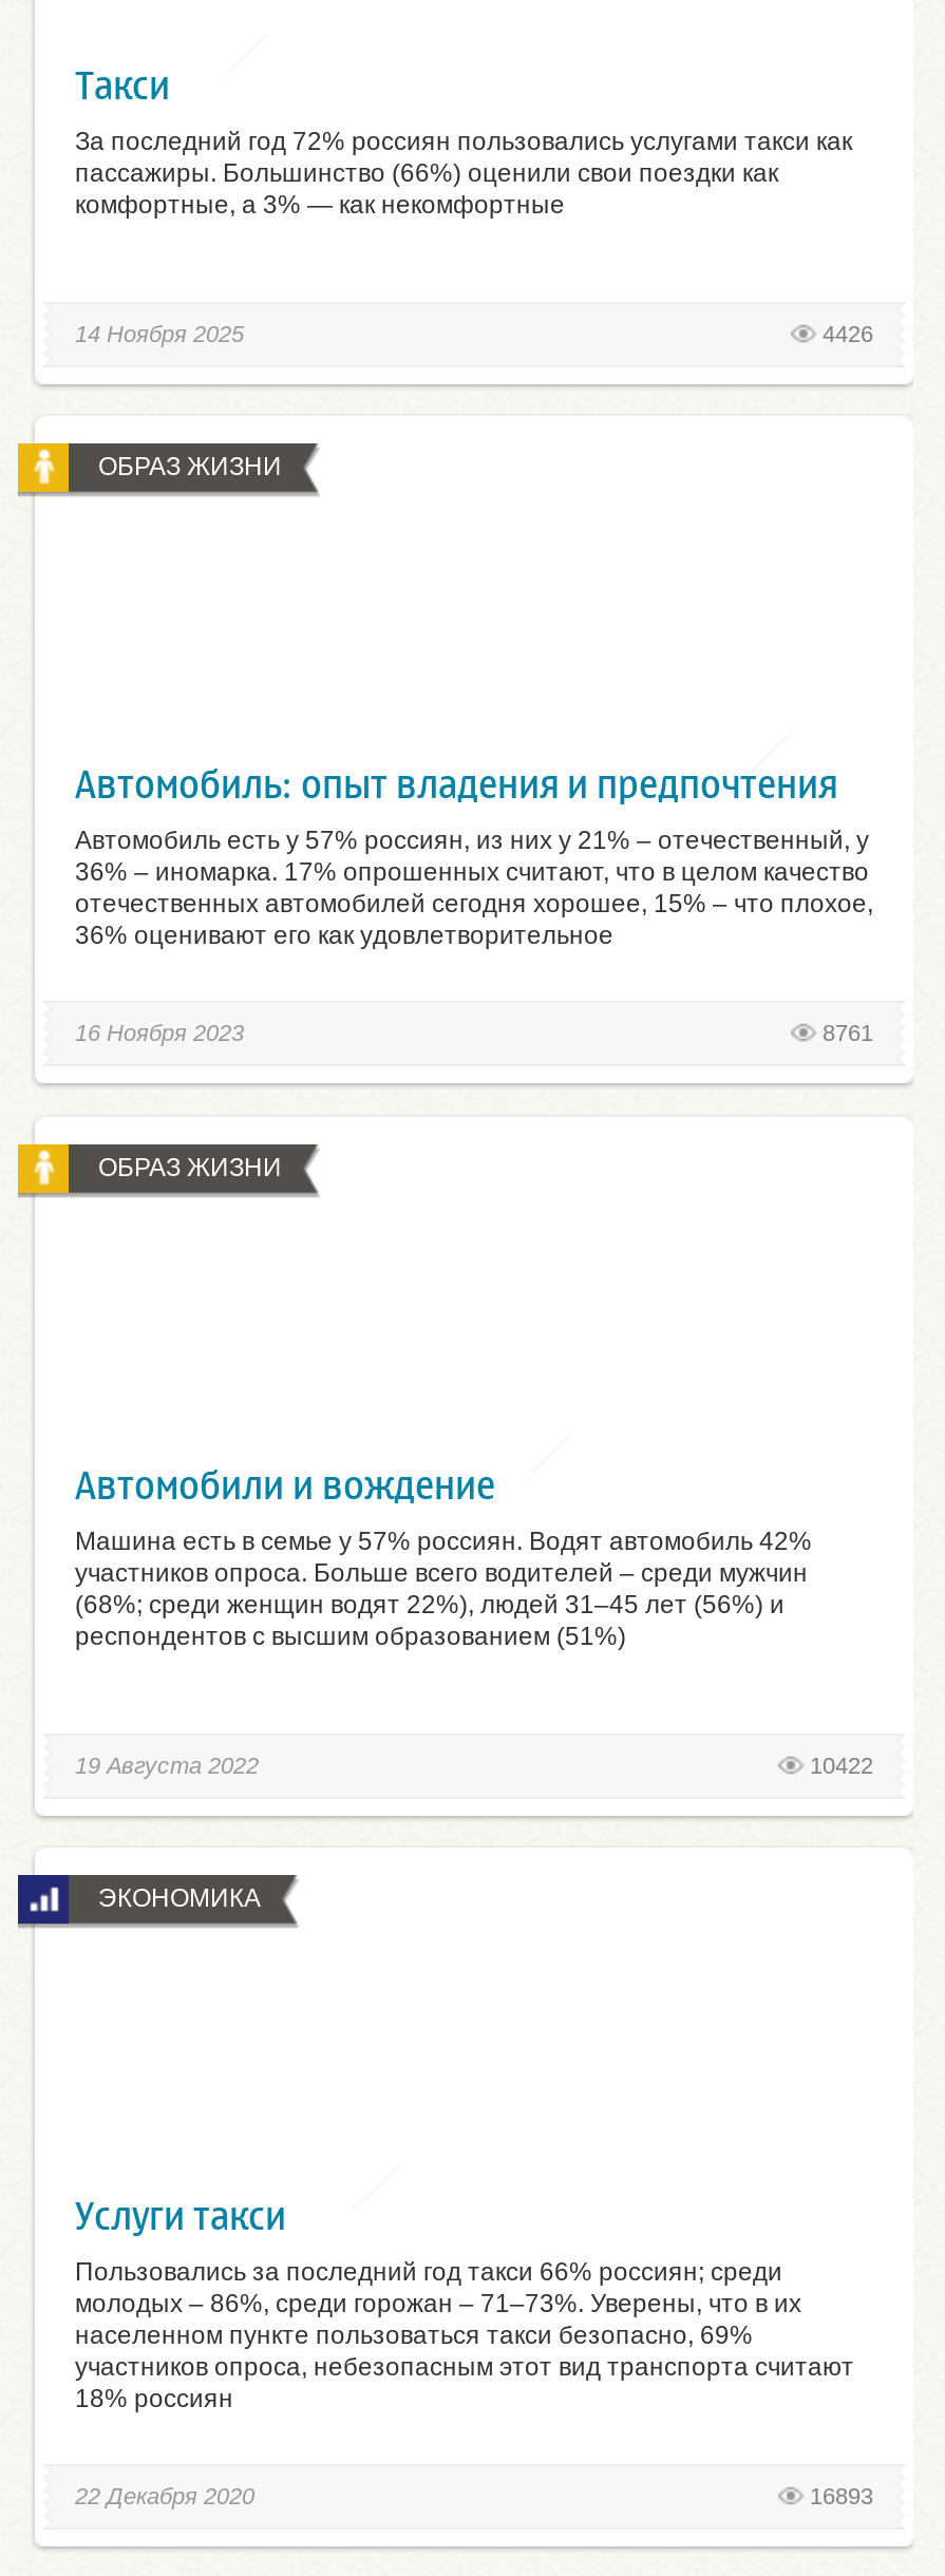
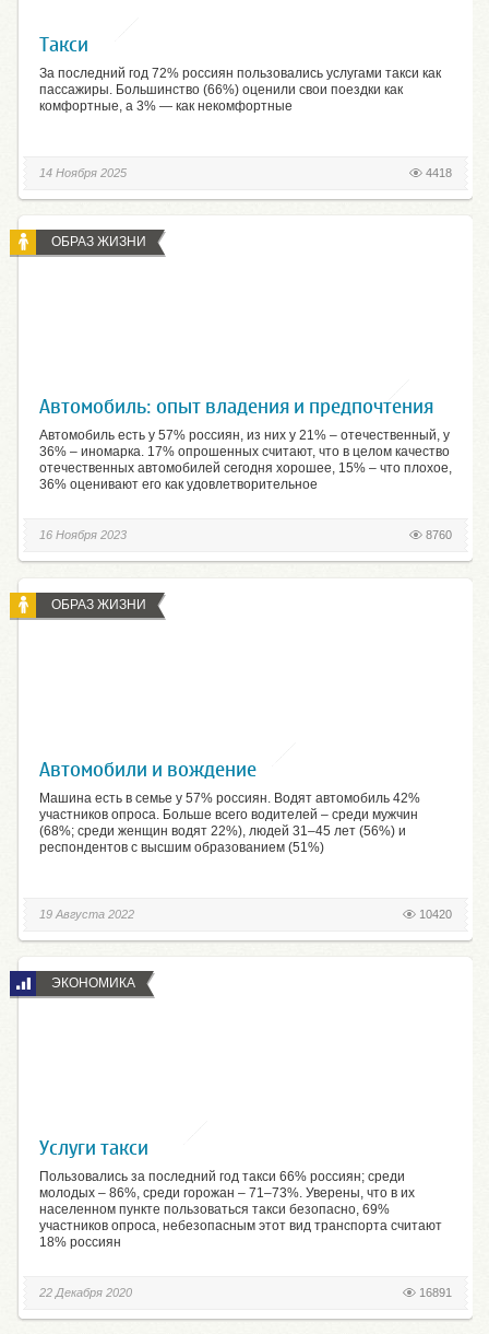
[823,320,873,345] 4426 -> [426,166,452,179] 4418
[823,1019,873,1044] 8761 -> [426,528,452,541] 8760
[810,1752,873,1777] 10422 -> [419,907,452,920] 10420
[810,2482,873,2508] 16893 -> [419,1285,452,1299] 16891

